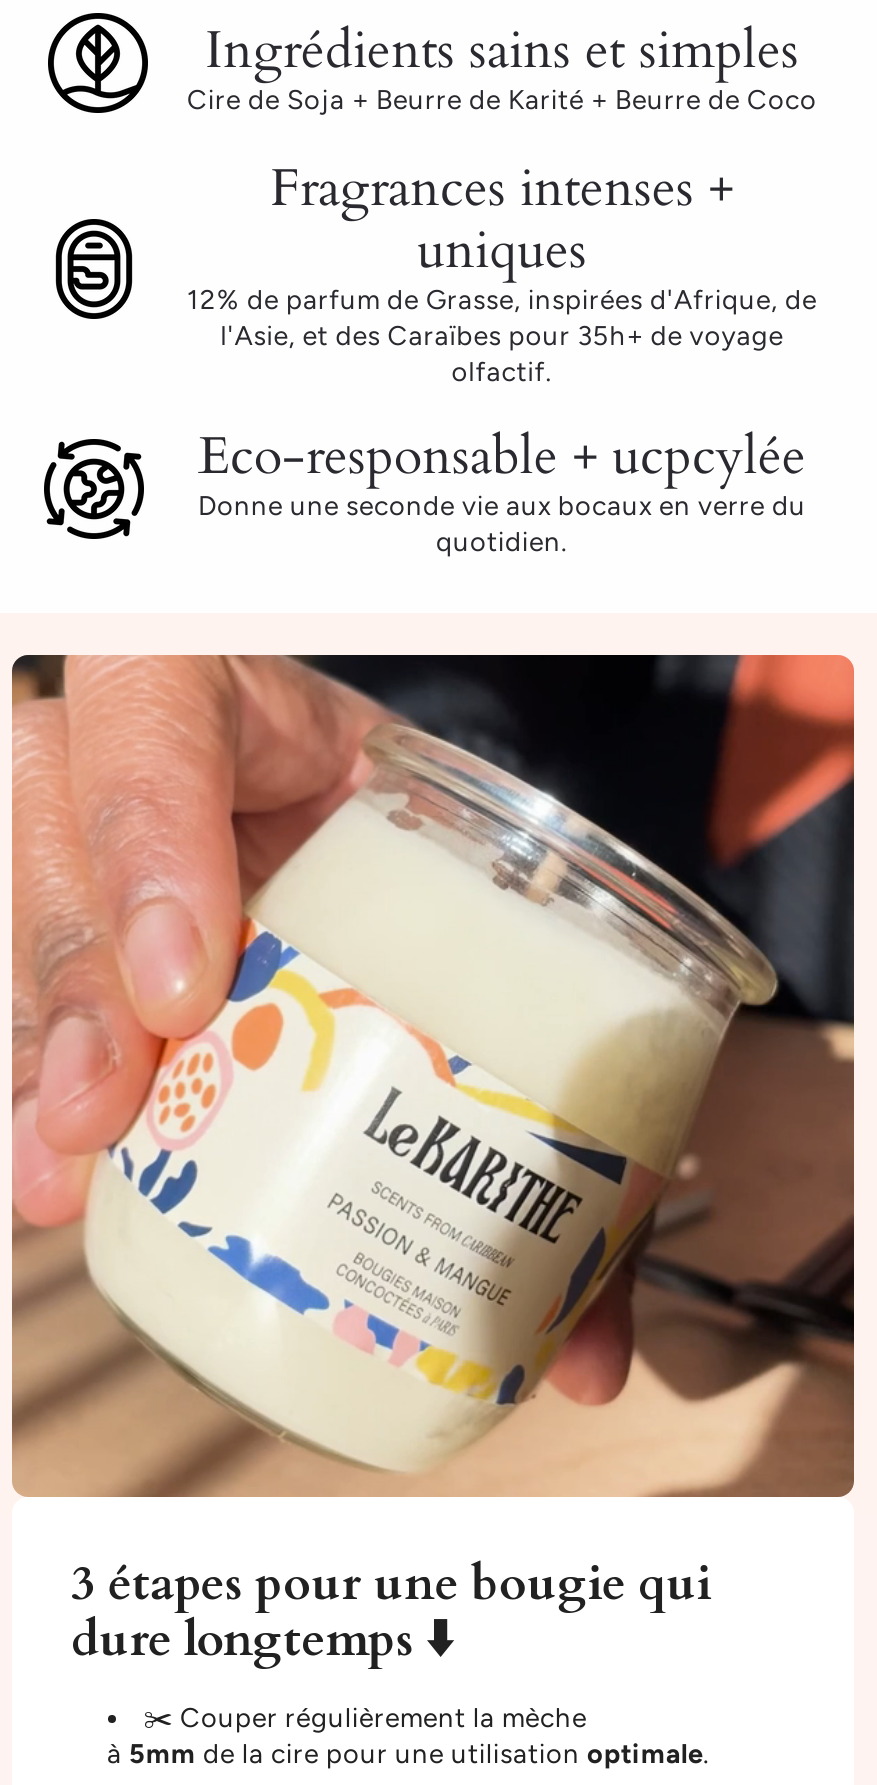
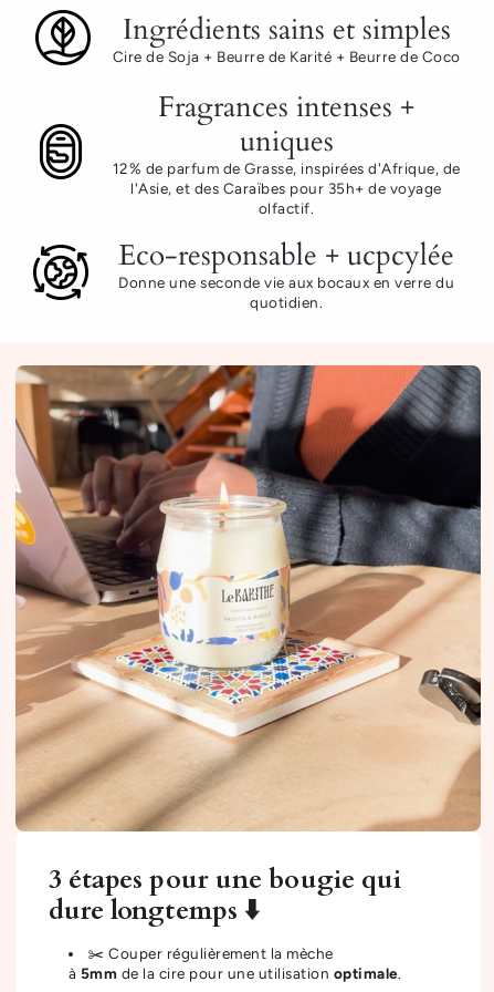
[10,652,856,1498] [image] -> [15,364,482,831] [image]

